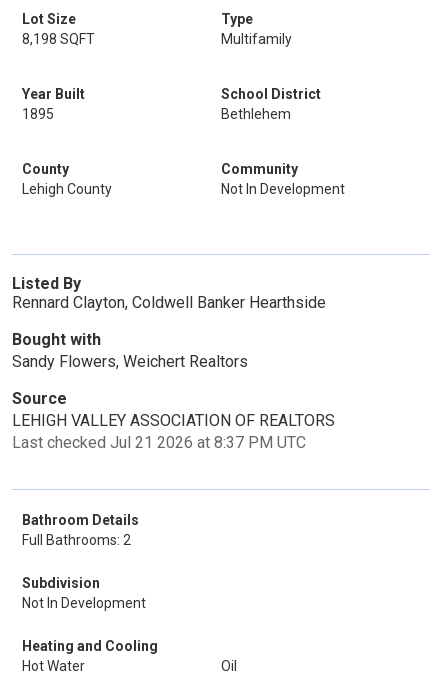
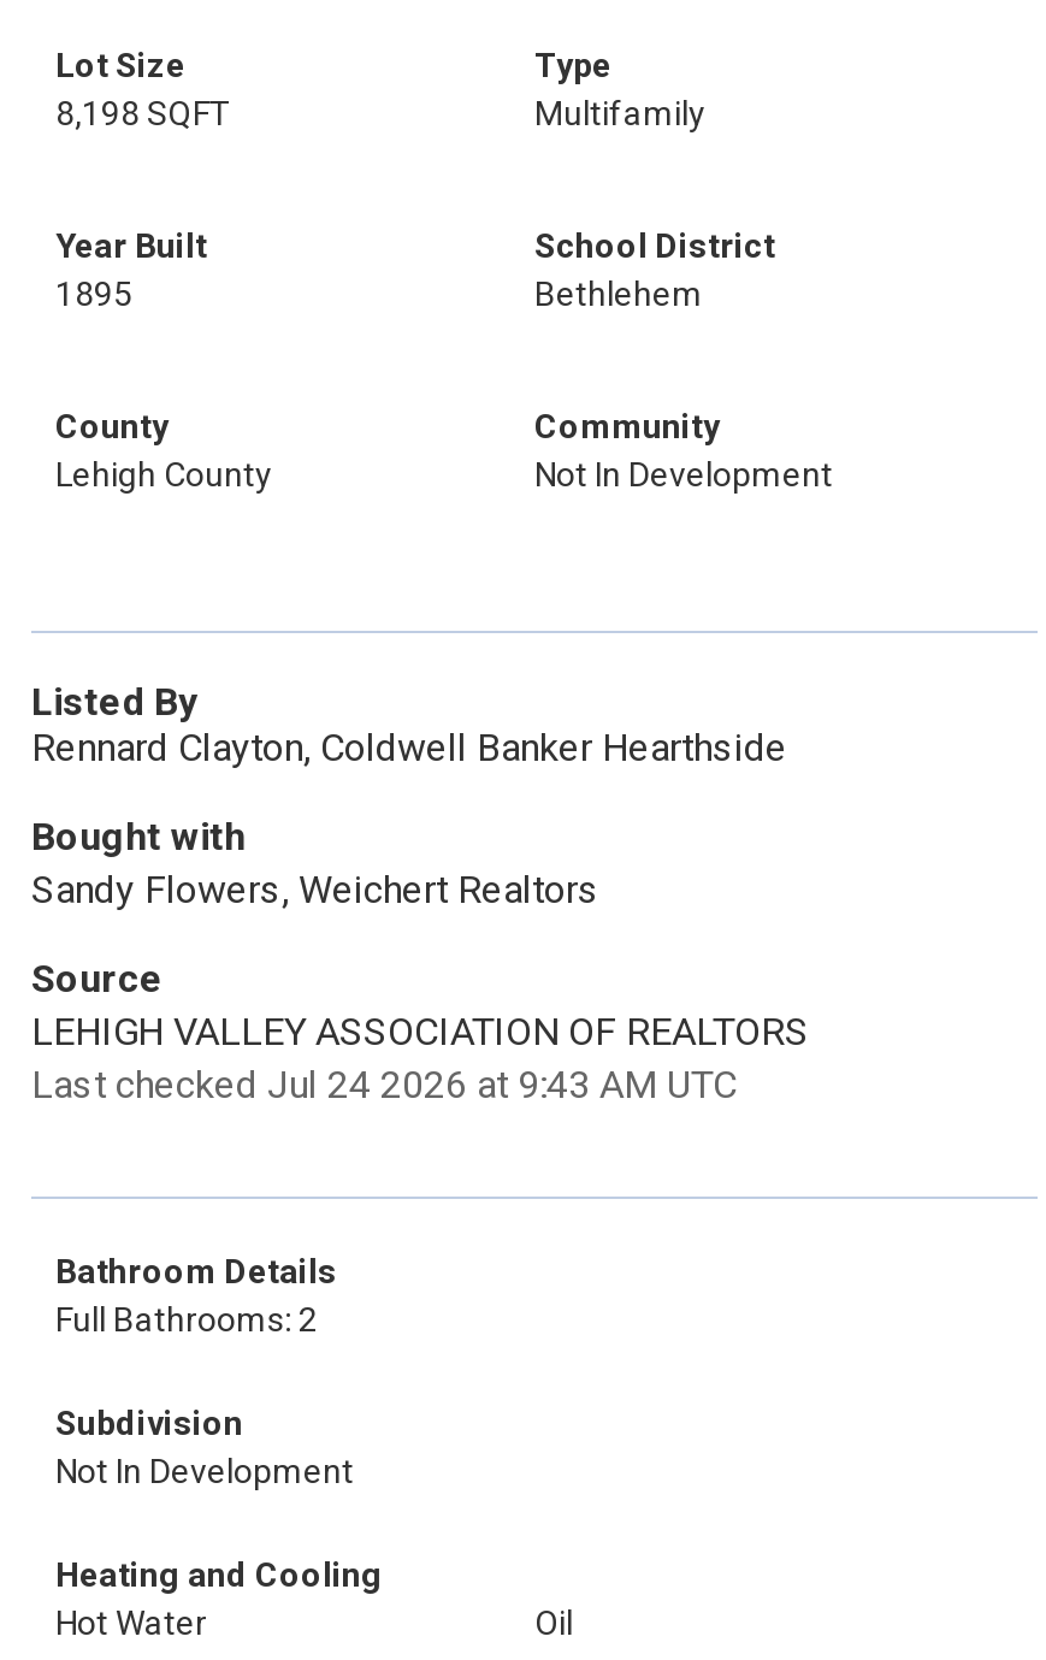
[12,433,306,452] Last checked Jul 21 2026 at 8:37 PM UTC -> [31,1062,737,1107] Last checked Jul 24 2026 at 9:43 AM UTC

